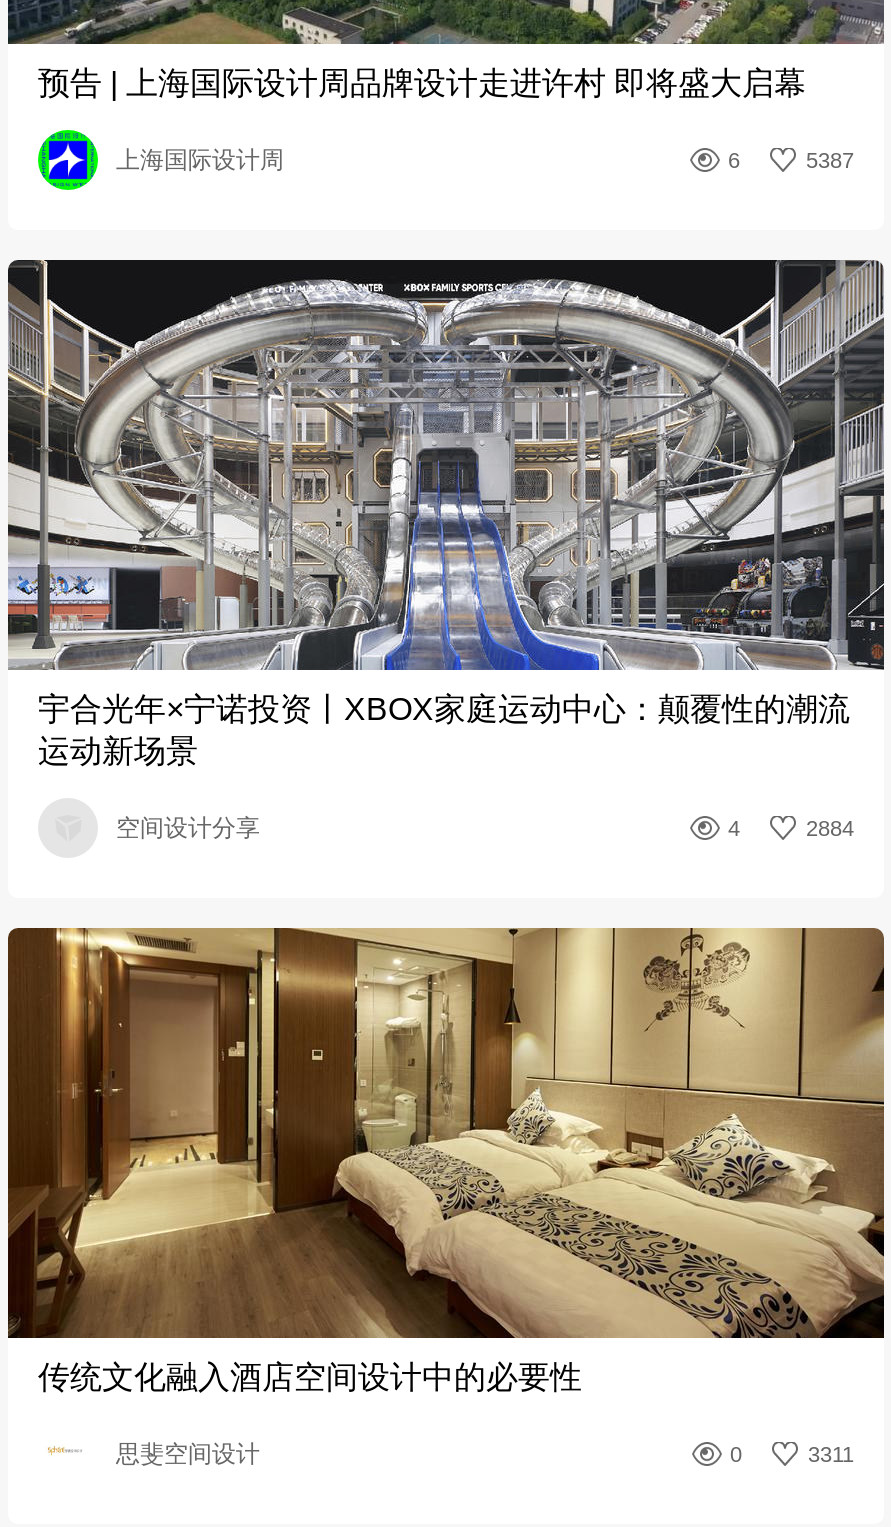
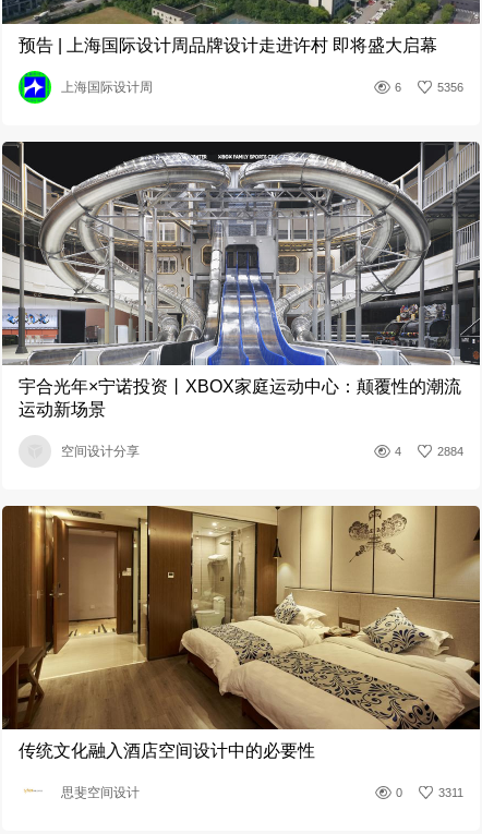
[806,148,854,172] 5387 -> [437,81,463,94] 5356

